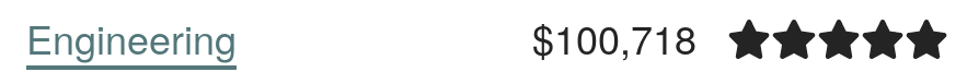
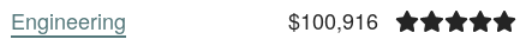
[532,8,697,64] $100,718 -> [288,4,378,35] $100,916

